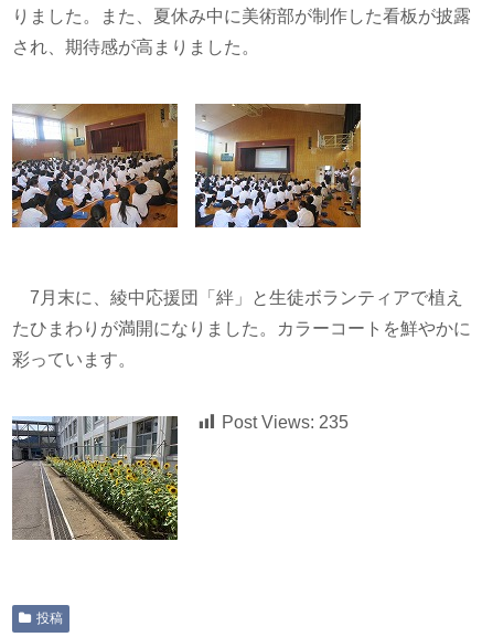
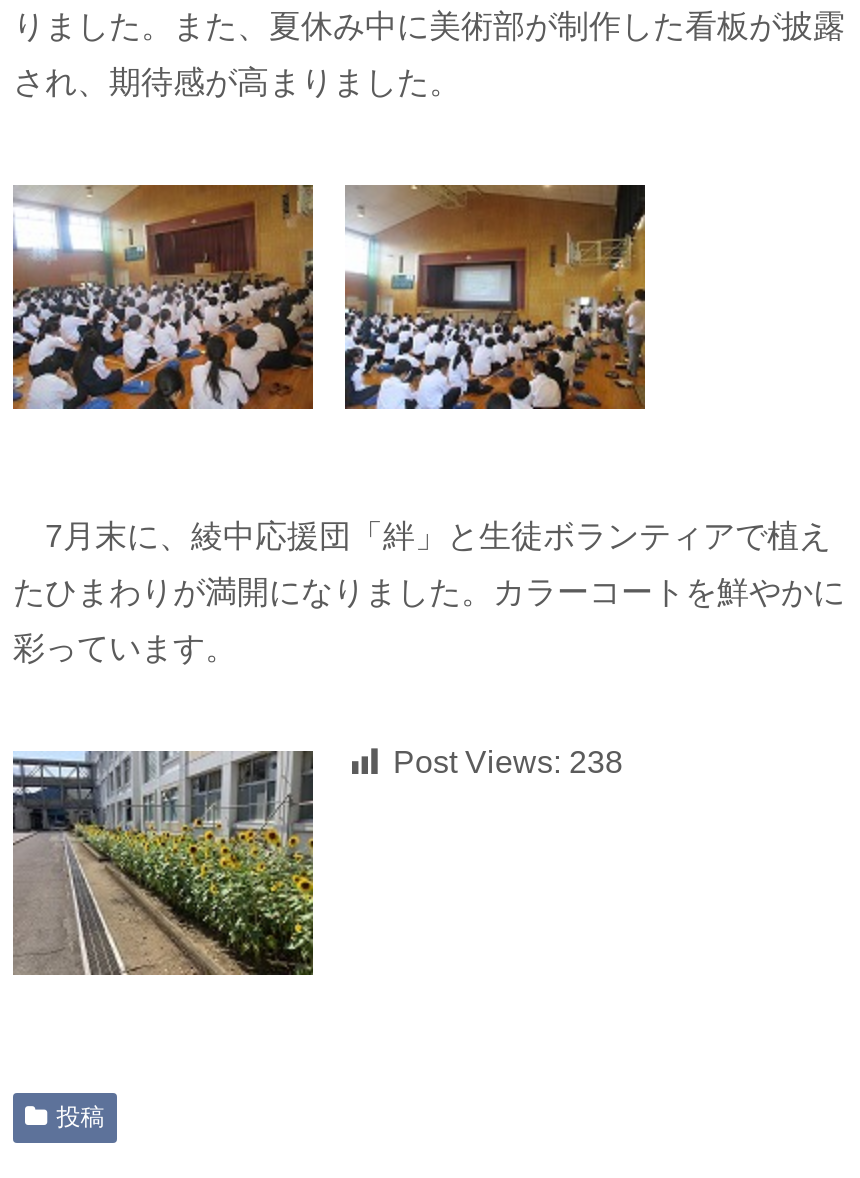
[222,413,349,432] Post Views: 235 -> [393,745,623,779] Post Views: 238

